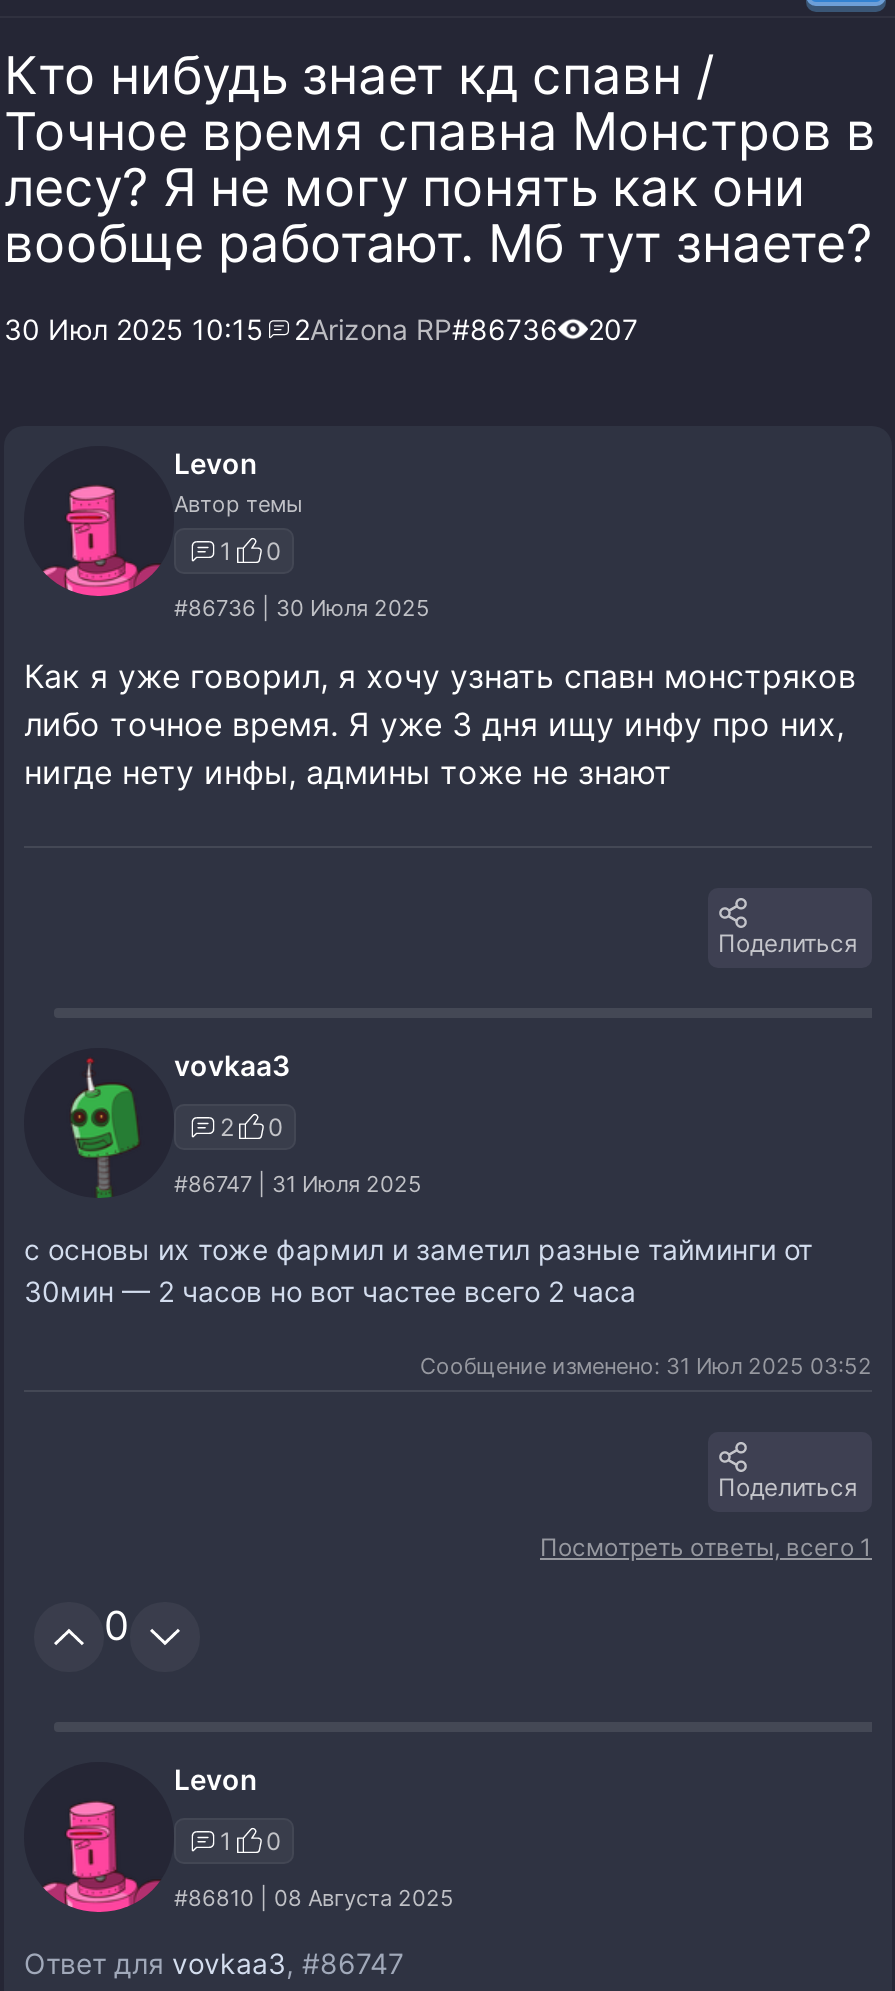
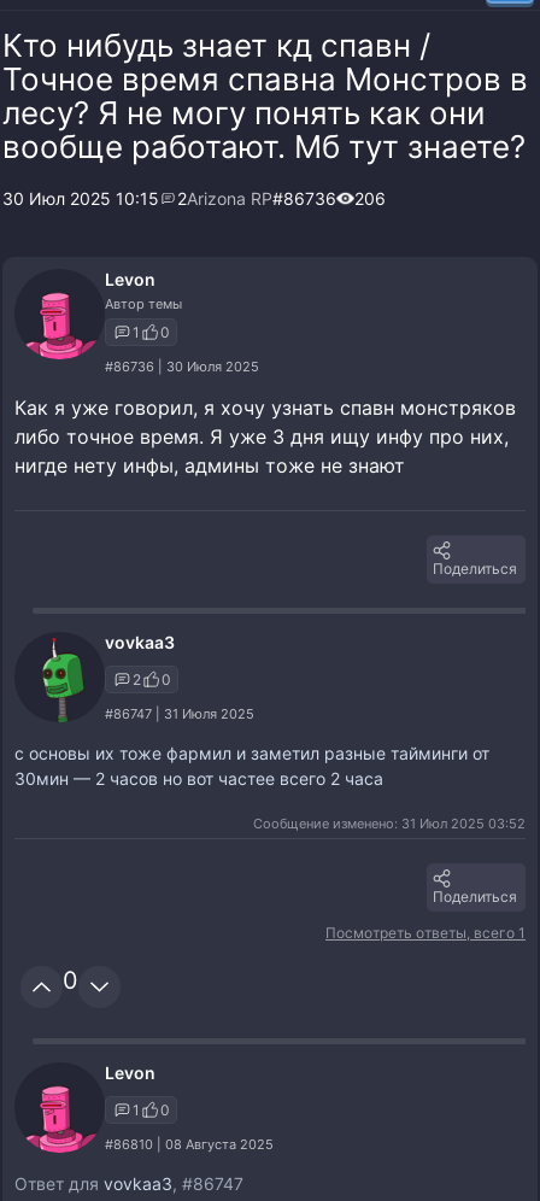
[588,312,638,346] 207 -> [354,188,386,209] 206

